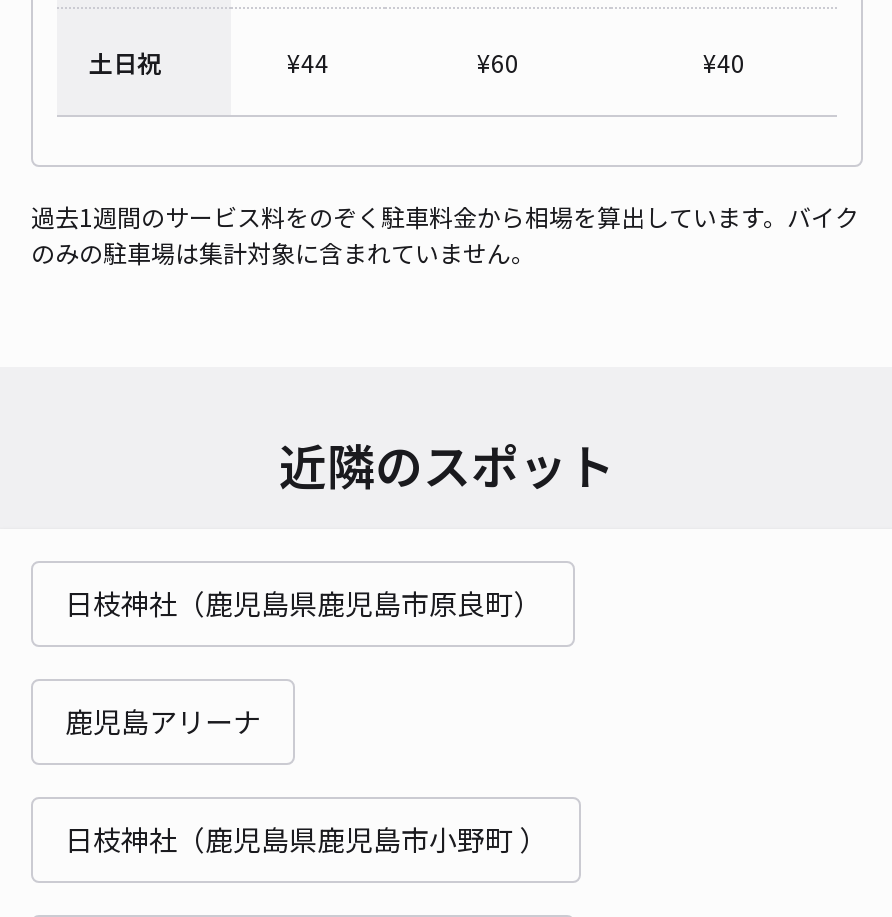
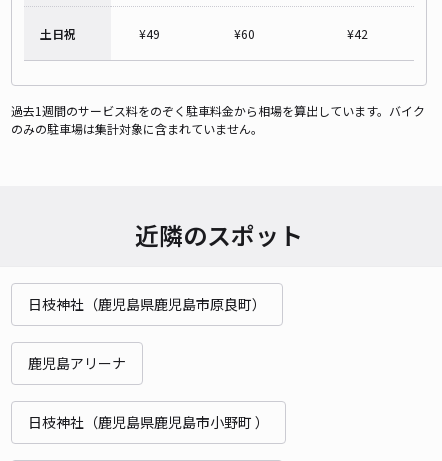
[287,45,329,79] ¥44 -> [139,25,160,42] ¥49
[703,45,745,79] ¥40 -> [347,25,368,42] ¥42

